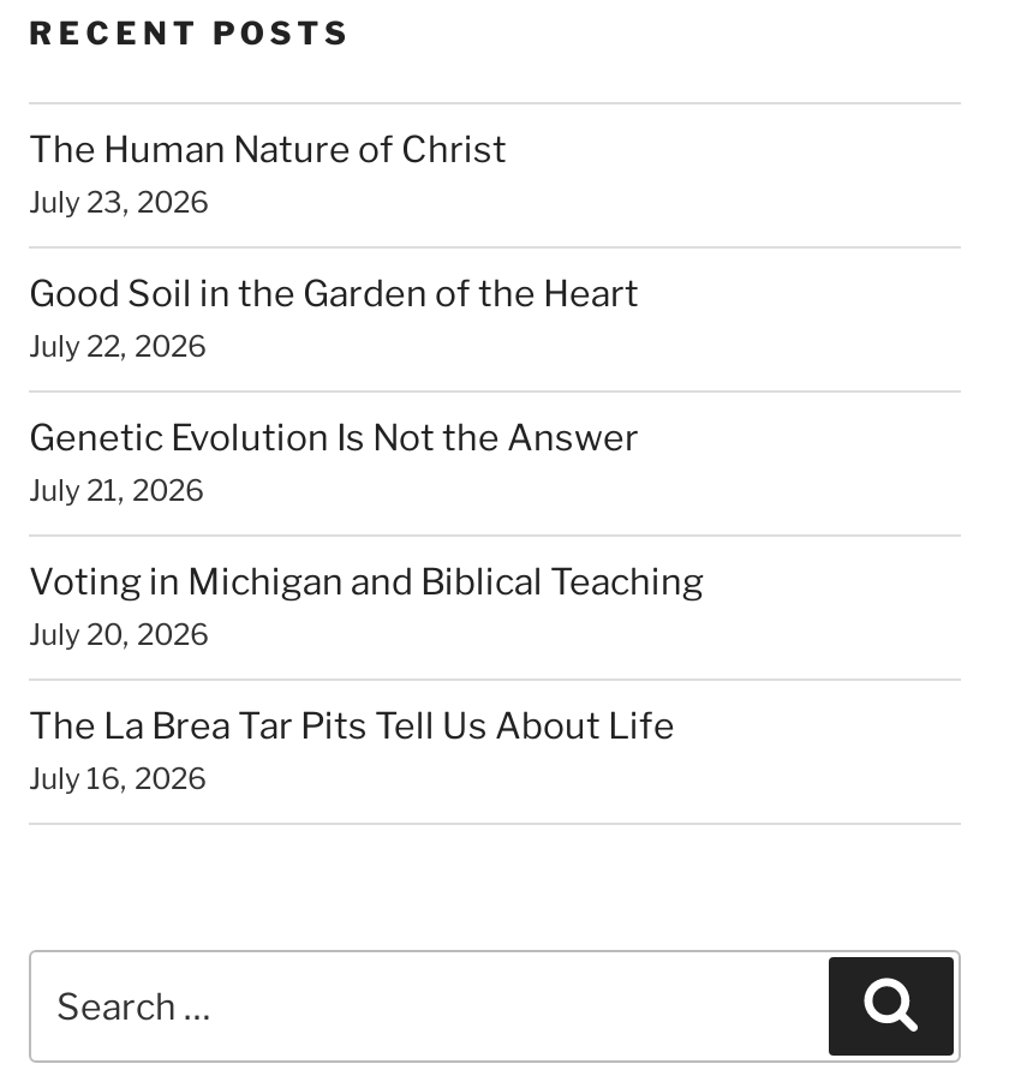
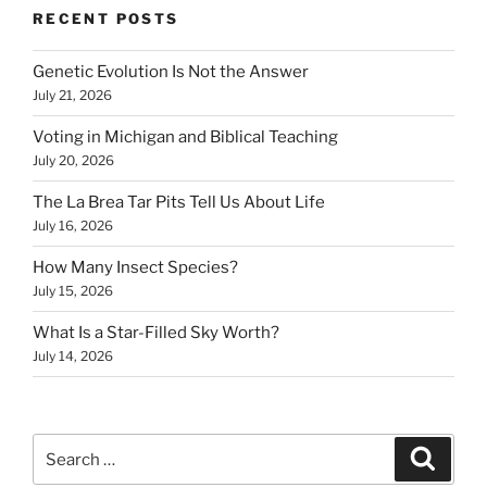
[29,130,639,365] The Human Nature of Christ | July 23, 2026 | Good Soil in the Garden of the Heart | July 22, 2026 -> none
moved [29,418,704,797] -> [33,62,338,234]: Genetic Evolution Is Not the Answer | July 21, 2026 | Voting in Michigan and Biblical Teaching | July 20, 2026 | The La Brea Tar Pits Tell Us About Life | July 16, 2026
none -> [33,258,279,365] How Many Insect Species? | July 15, 2026 | What Is a Star-Filled Sky Worth? | July 14, 2026

